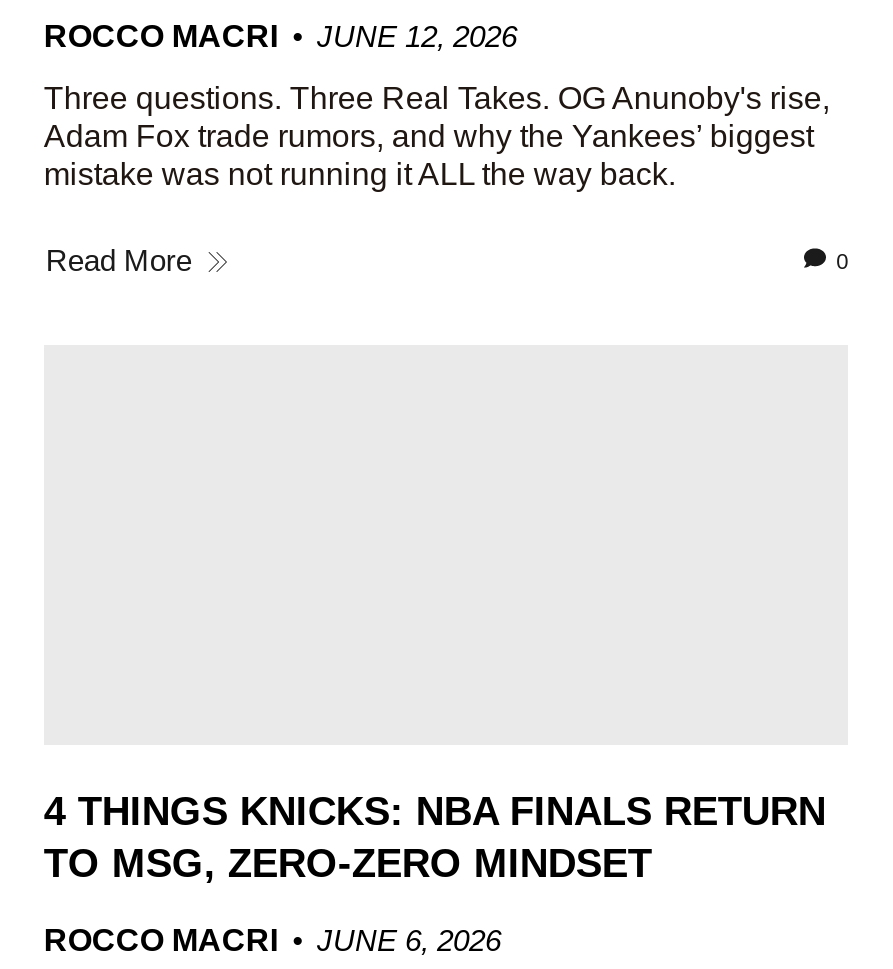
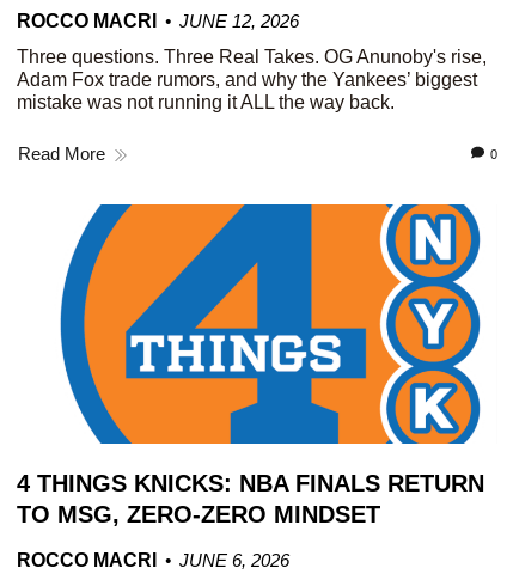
none -> [60,203,481,445] [image]

